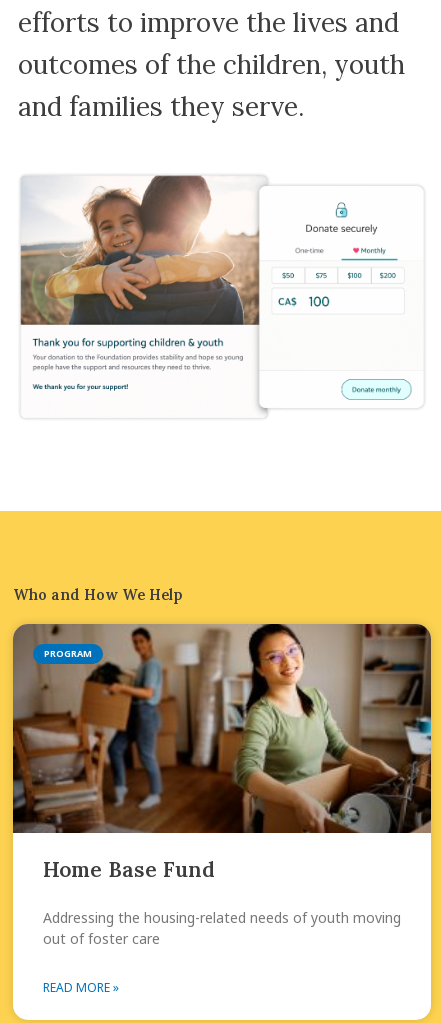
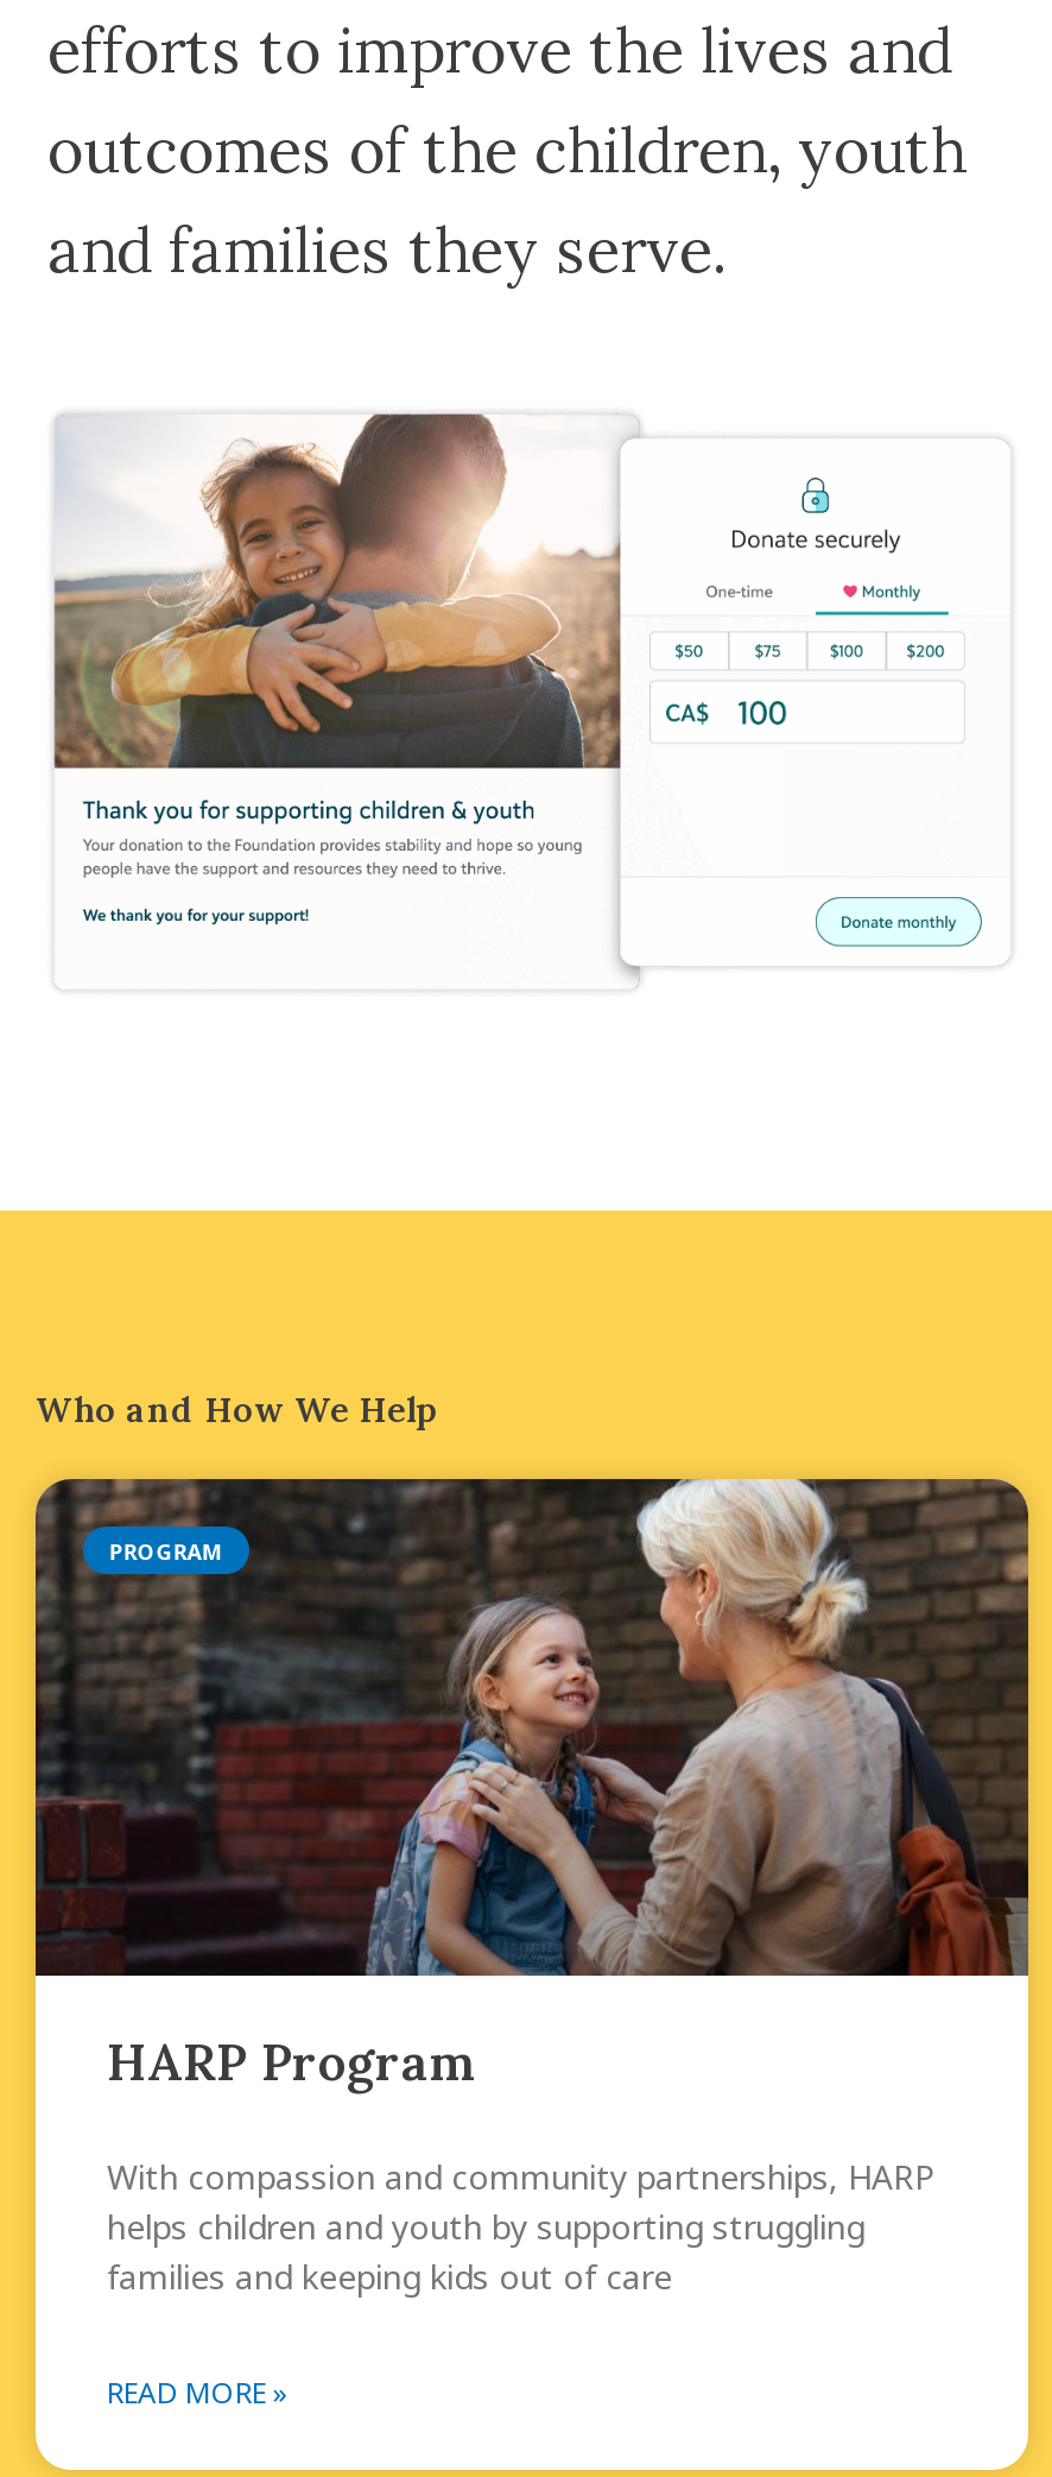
[13,624,432,883] [image] | Home Base Fund -> [36,1477,1031,2094] [image] | HARP Program
[43,908,401,948] Addressing the housing-related needs of youth moving | out of foster care -> [107,2154,936,2299] With compassion and community partnerships, HARP | helps children and youth by supporting struggling | families and keeping kids out of care

